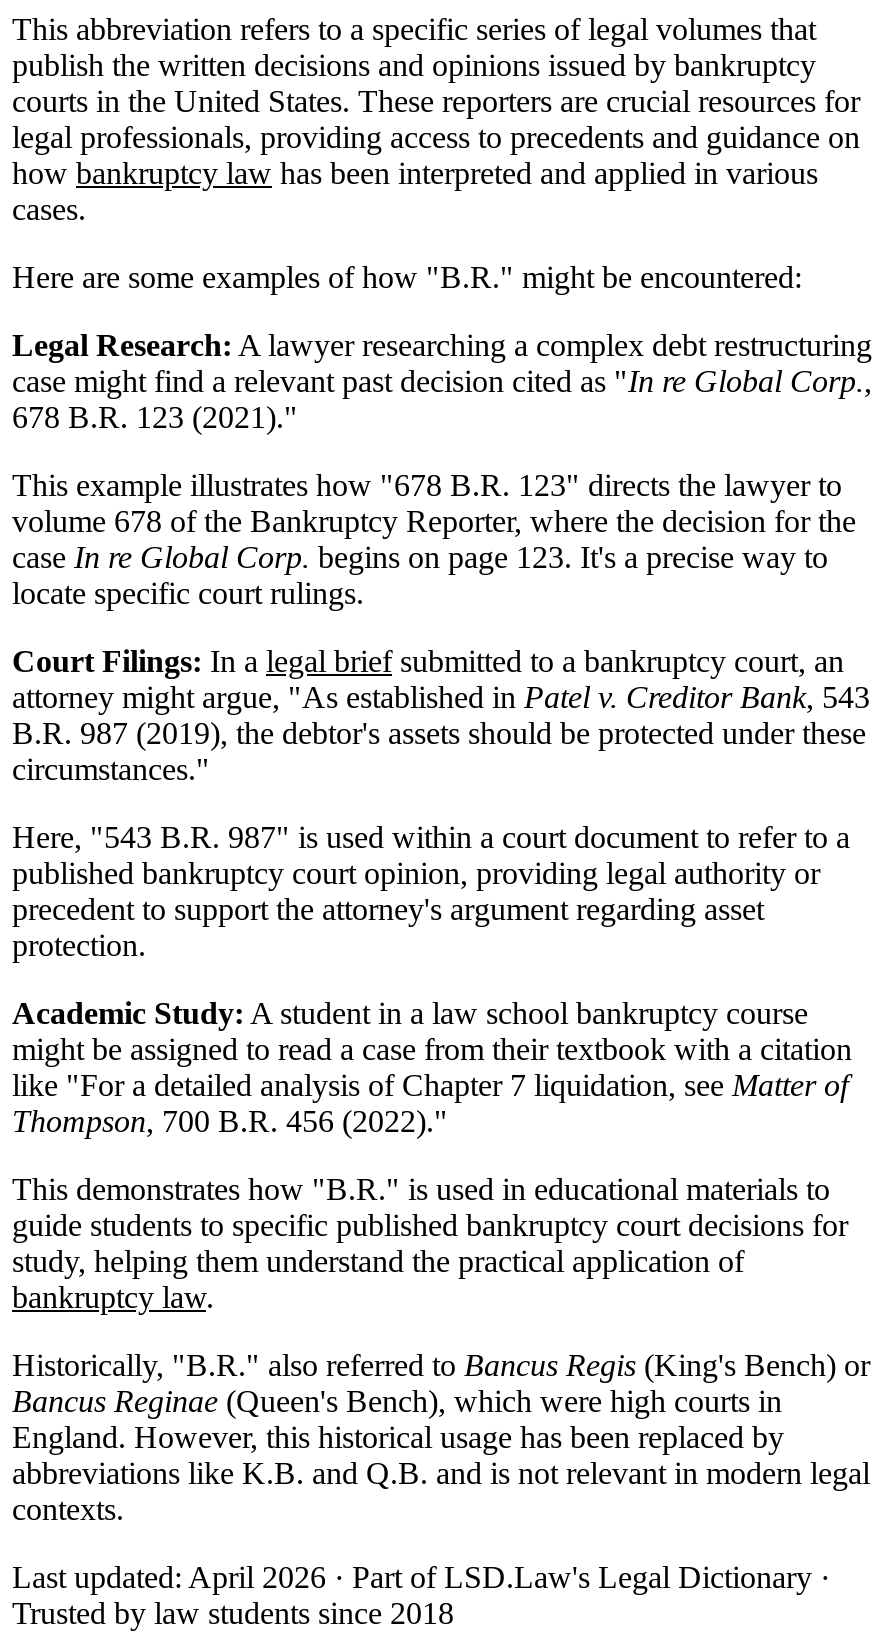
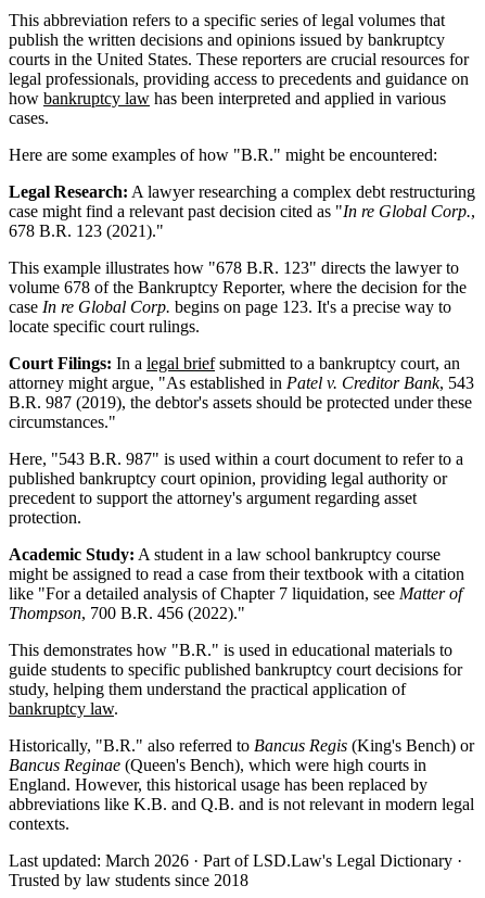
[12,1559,830,1593] Last updated: April 2026 · Part of LSD.Law's Legal Dictionary · -> [9,851,462,869] Last updated: March 2026 · Part of LSD.Law's Legal Dictionary ·

